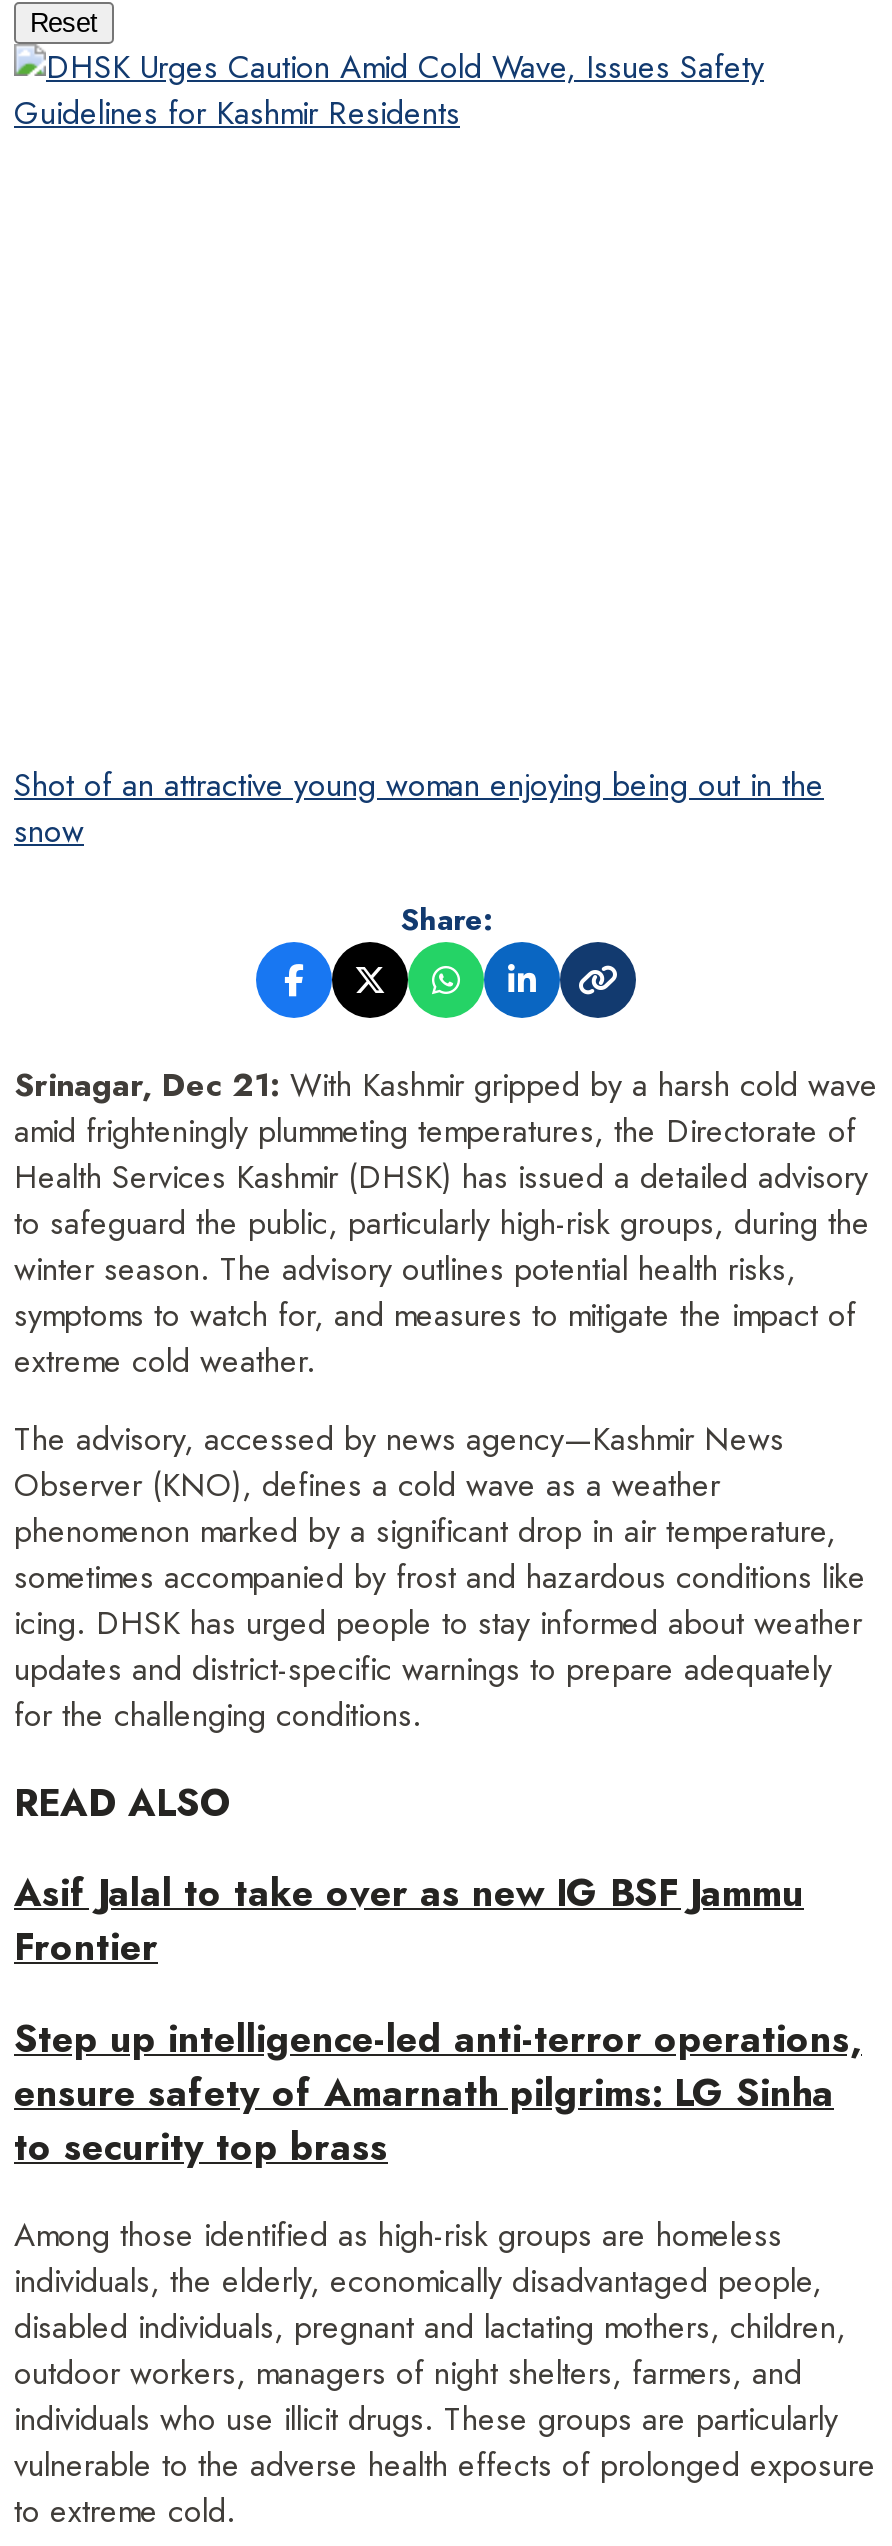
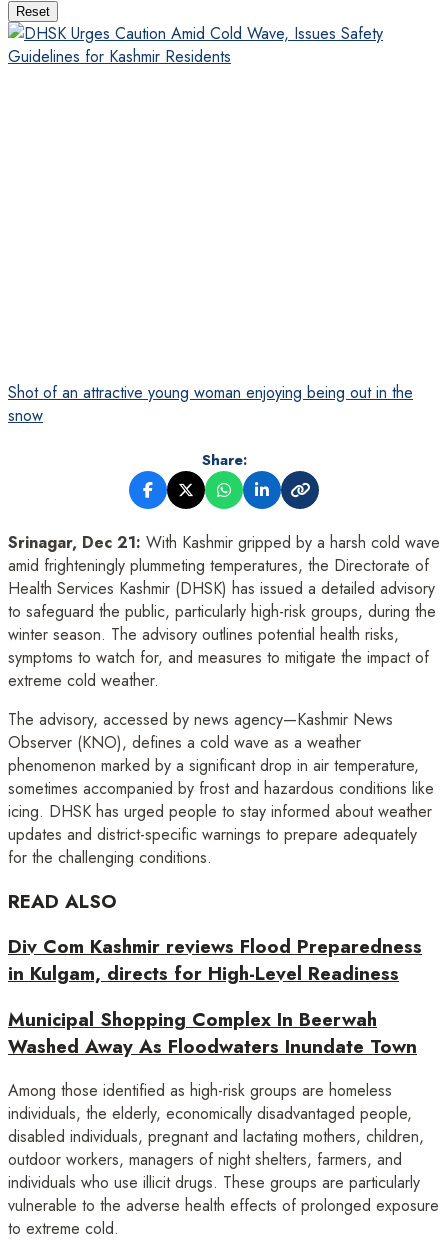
[14,1867,804,1975] Asif Jalal to take over as new IG BSF Jammu | Frontier -> [8,933,422,987] Div Com Kashmir reviews Flood Preparedness | in Kulgam, directs for High-Level Readiness
[14,2012,862,2174] Step up intelligence-led anti-terror operations, | ensure safety of Amarnath pilgrims: LG Sinha | to security top brass -> [8,1006,417,1060] Municipal Shopping Complex In Beerwah | Washed Away As Floodwaters Inundate Town

